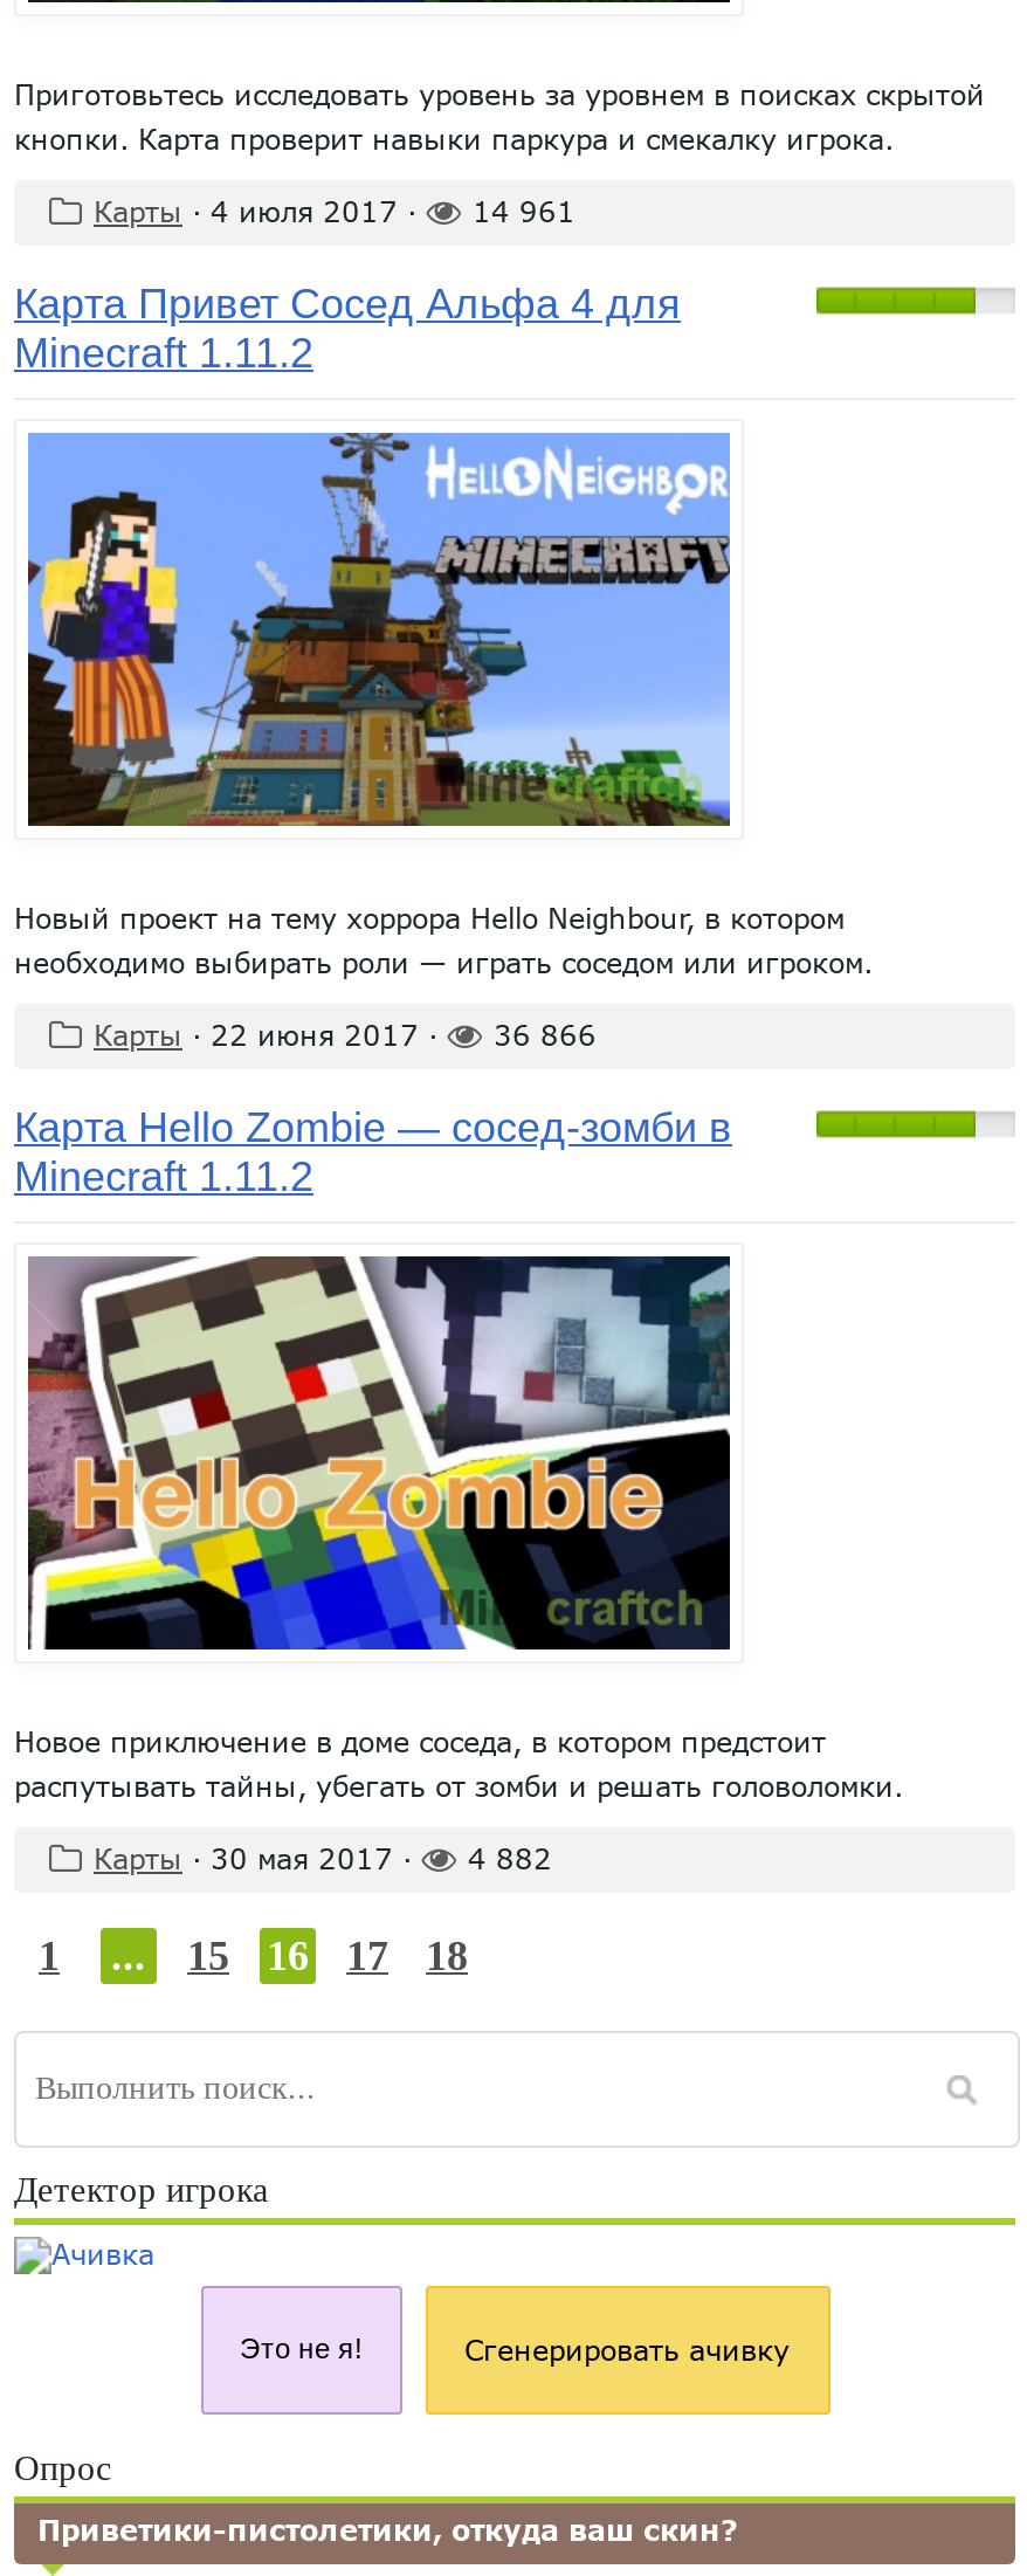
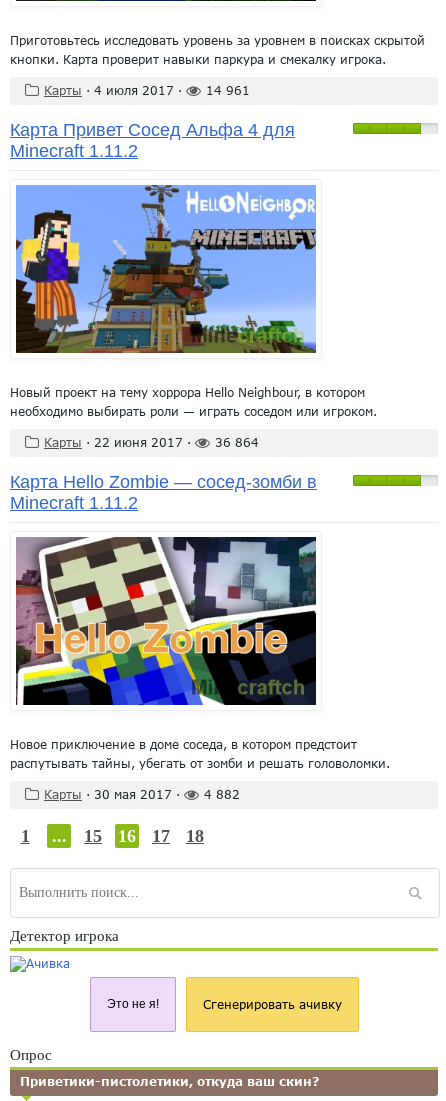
[94,1018,597,1053] Карты · 22 июня 2017 · 36 866 -> [44,435,259,450] Карты · 22 июня 2017 · 36 864

